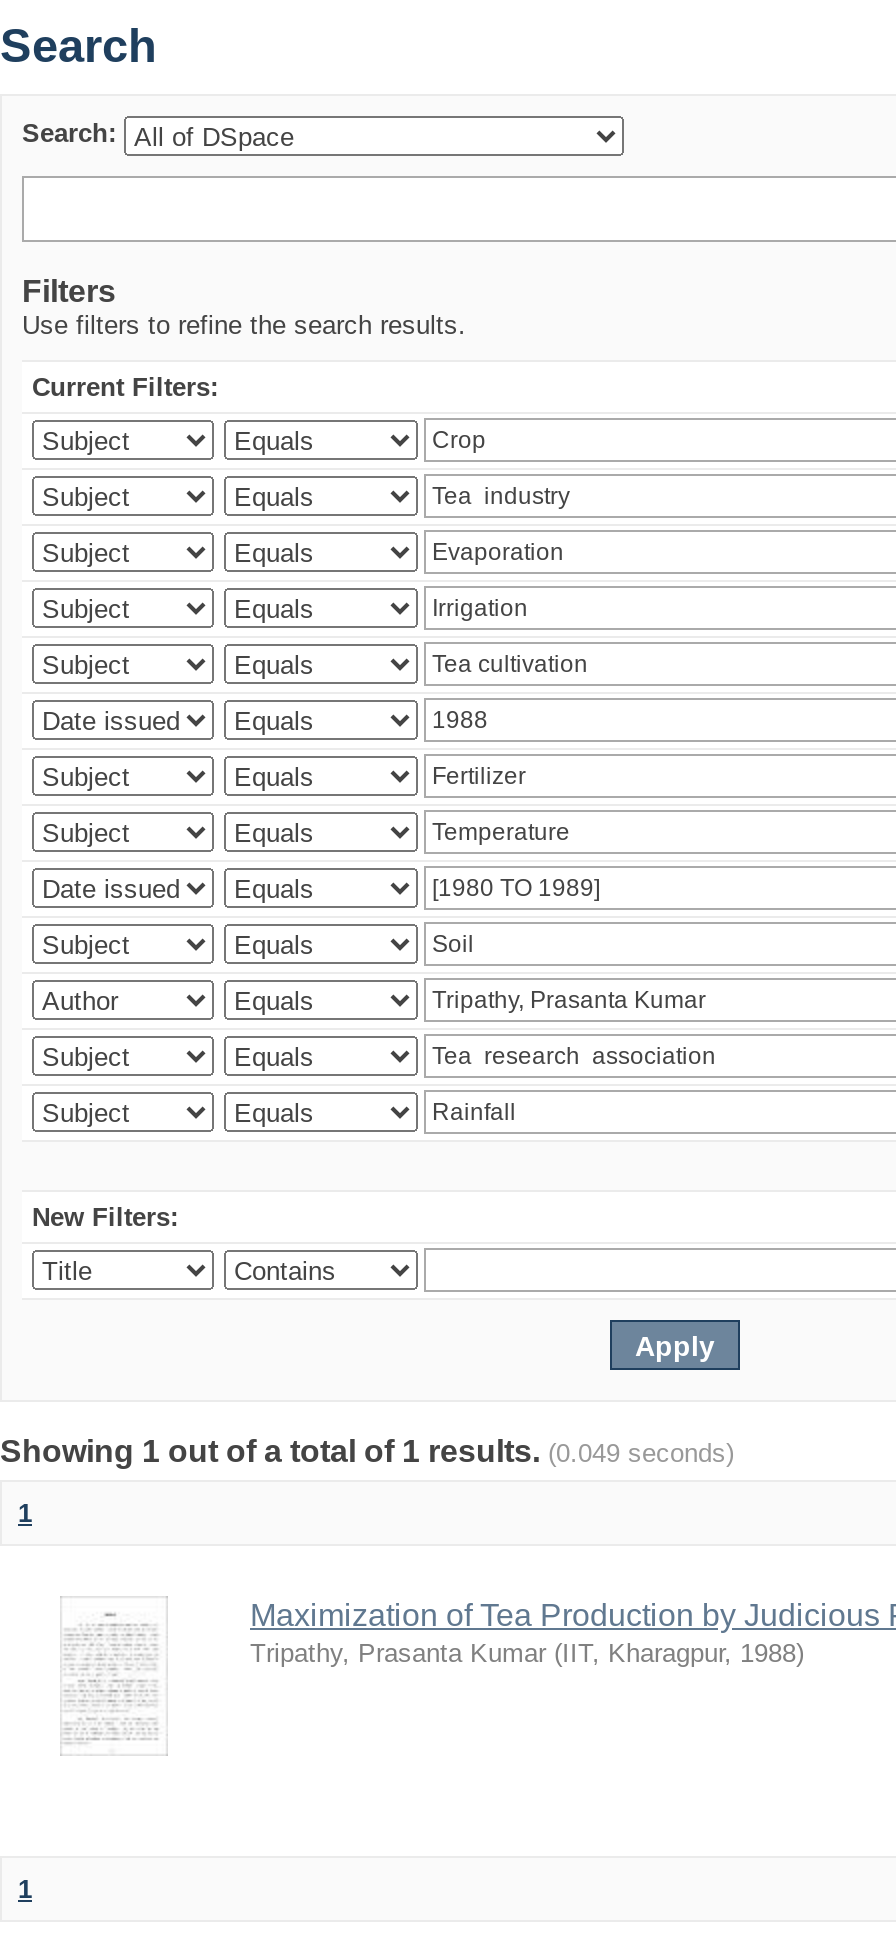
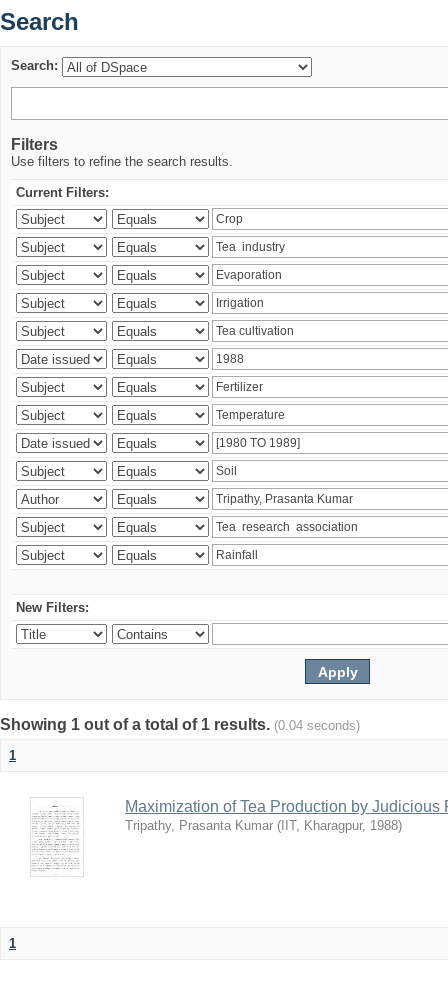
[0,1434,734,1468] Showing 1 out of a total of 1 results. (0.049 seconds) -> [0,716,360,733] Showing 1 out of a total of 1 results. (0.04 seconds)

